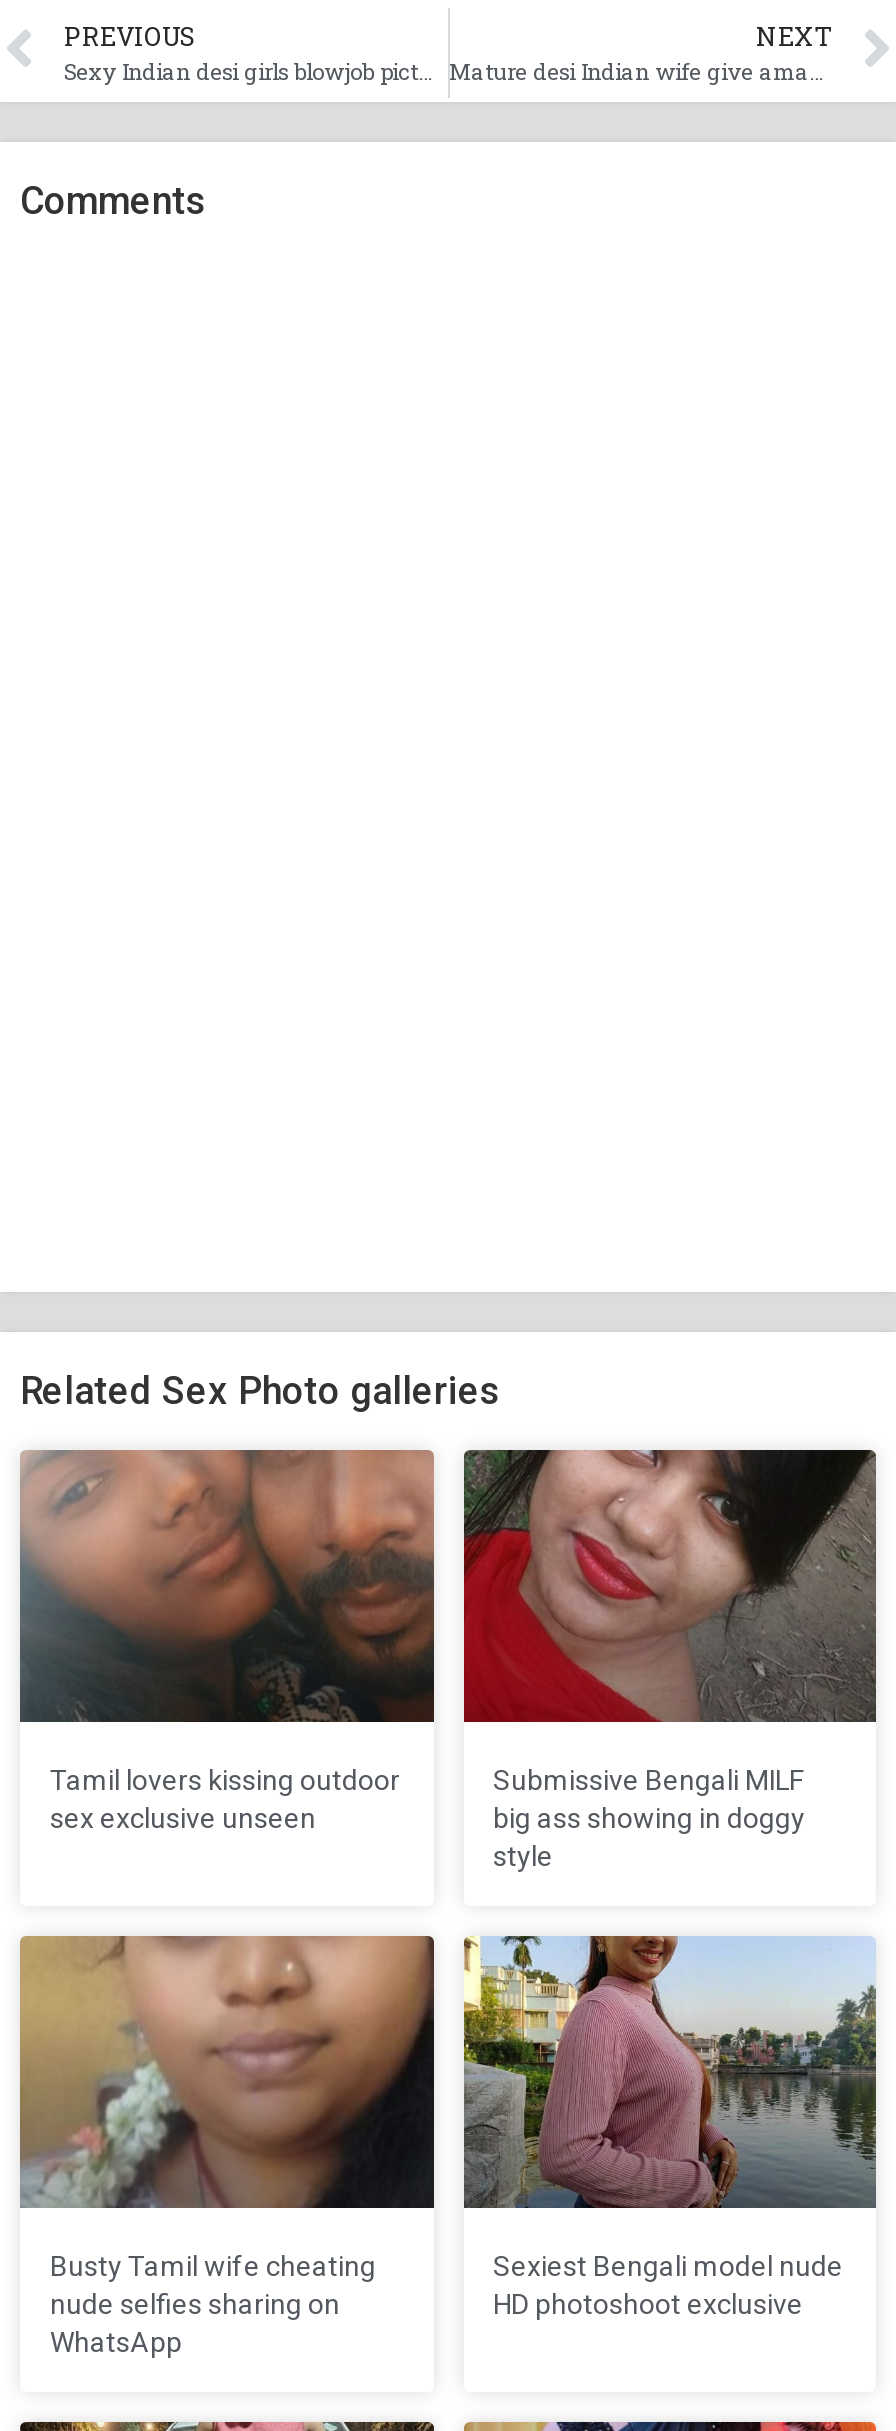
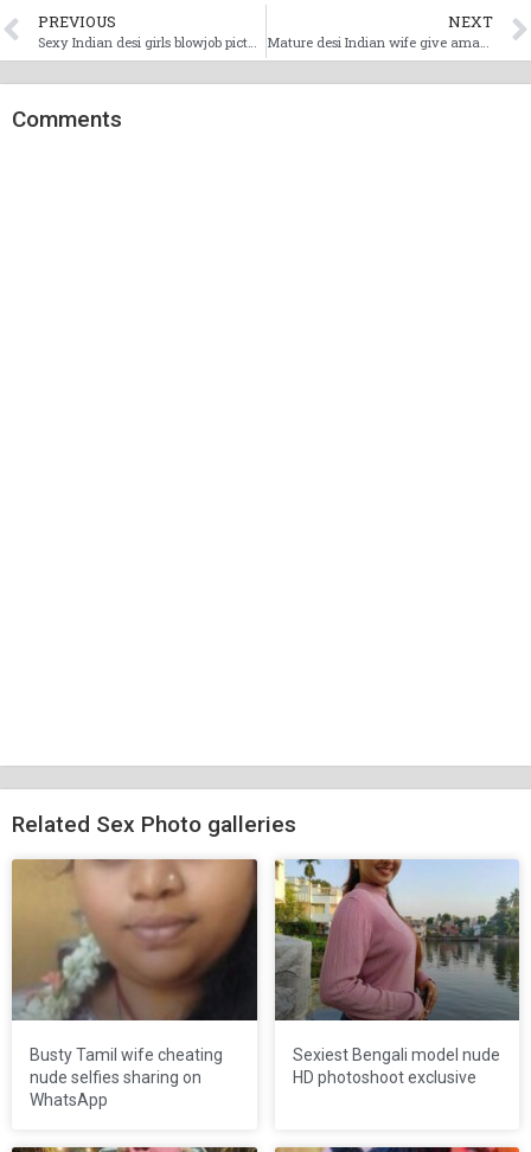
[20,1450,436,1834] [image] | Tamil lovers kissing outdoor | sex exclusive unseen -> none
[462,1448,878,1872] [image] | Submissive Bengali MILF | big ass showing in doggy | style -> none

